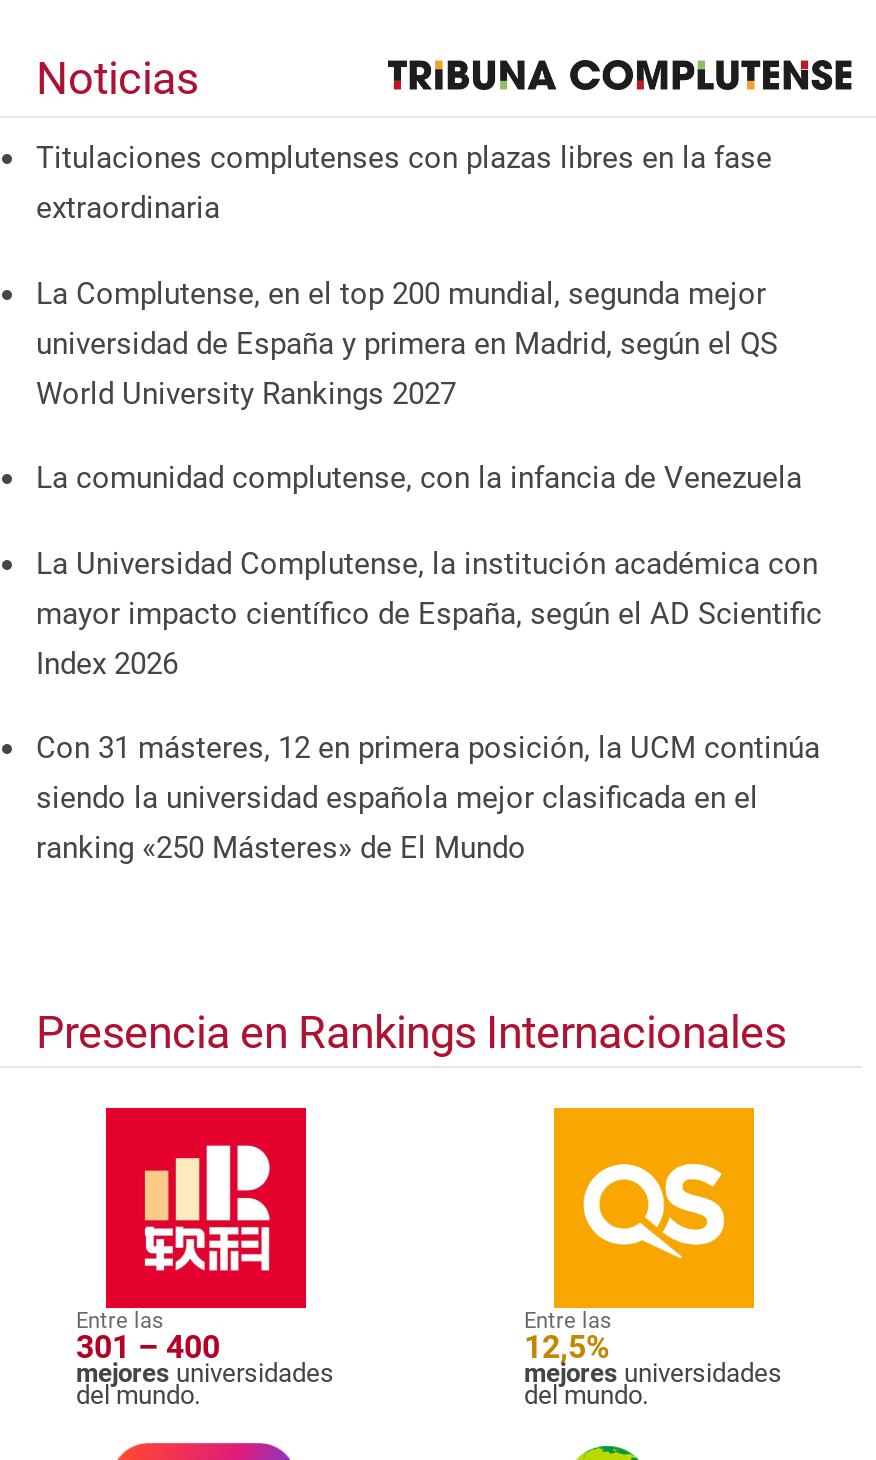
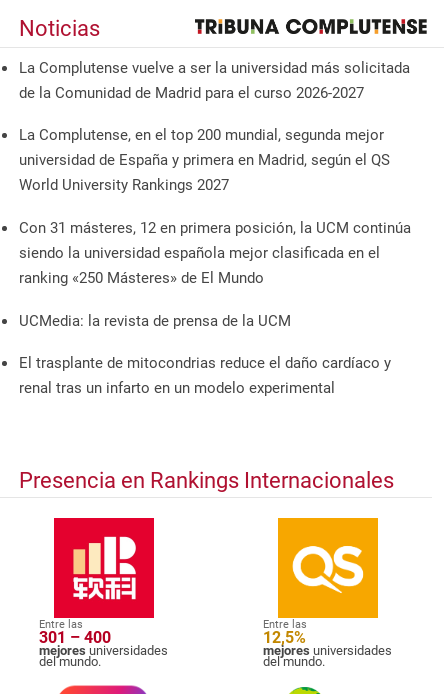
[36,140,772,226] Titulaciones complutenses con plazas libres en la fase | extraordinaria -> [19,59,410,102] La Complutense vuelve a ser la universidad más solicitada | de la Comunidad de Madrid para el curso 2026-2027
[36,460,822,681] La comunidad complutense, con la infancia de Venezuela | La Universidad Complutense, la institución académica con | mayor impacto científico de España, según el AD Scientific | Index 2026 -> none
moved [36,730,820,866] -> [19,219,411,287]: Con 31 másteres, 12 en primera posición, la UCM continúa | siendo la universidad española mejor clasificada en el | ranking «250 Másteres» de El Mundo
none -> [19,312,391,397] UCMedia: la revista de prensa de la UCM | El trasplante de mitocondrias reduce el daño cardíaco y | renal tras un infarto en un modelo experimental

